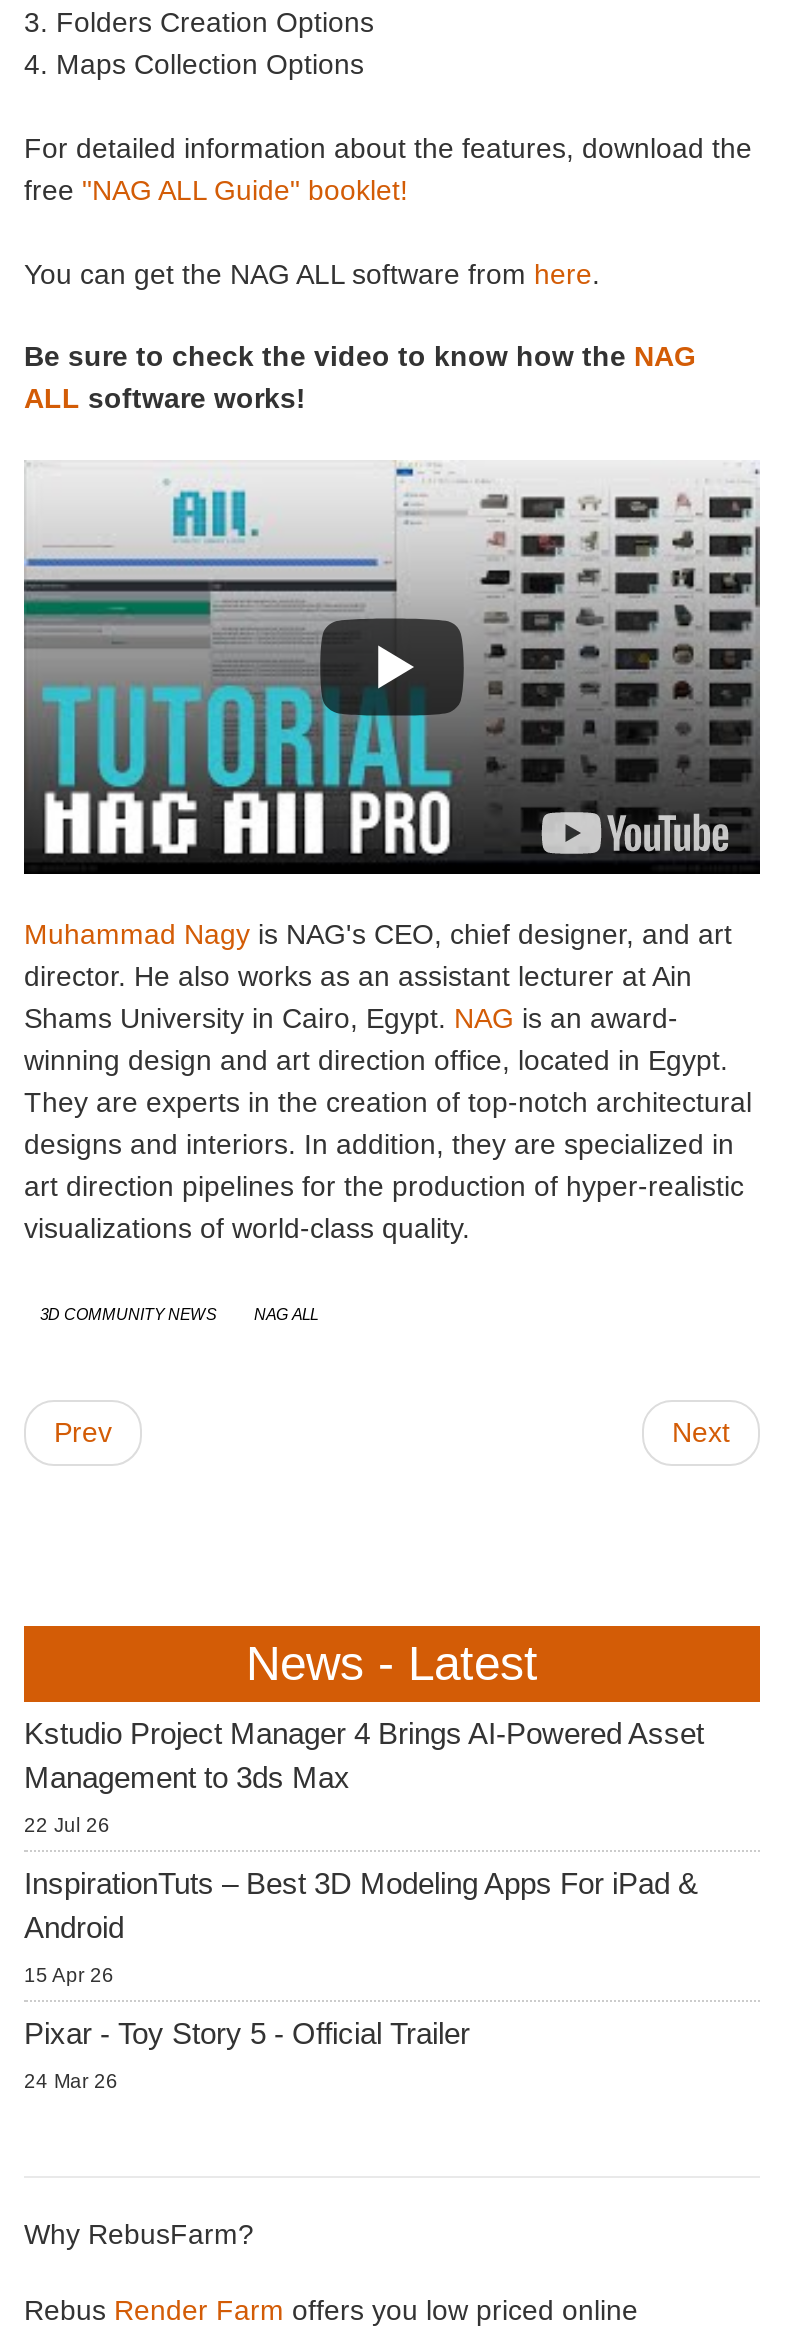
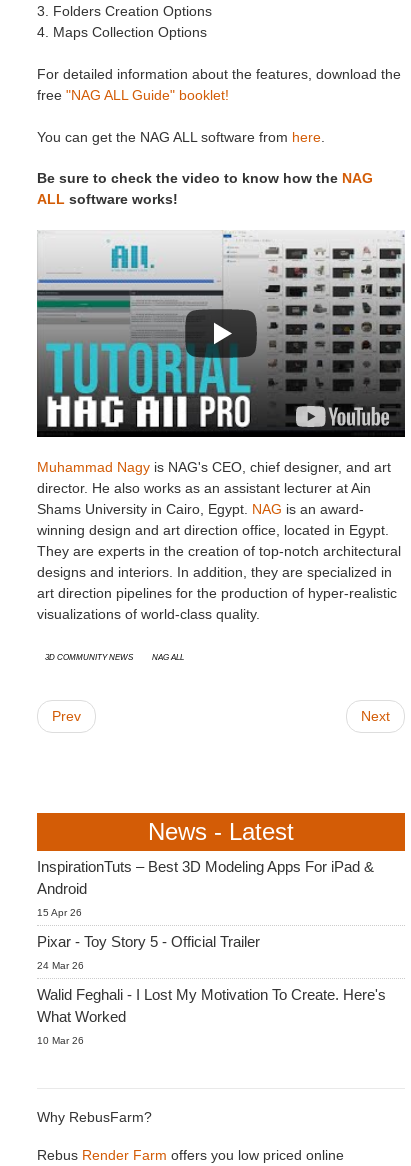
[24,1716,704,1836] Kstudio Project Manager 4 Brings AI-Powered Asset | Management to 3ds Max | 22 Jul 26 -> none
moved [24,1866,698,2092] -> [37,858,374,971]: InspirationTuts – Best 3D Modeling Apps For iPad & | Android | 15 Apr 26 | Pixar - Toy Story 5 - Official Trailer | 24 Mar 26
none -> [37,986,386,1046] Walid Feghali - I Lost My Motivation To Create. Here's | What Worked | 10 Mar 26

